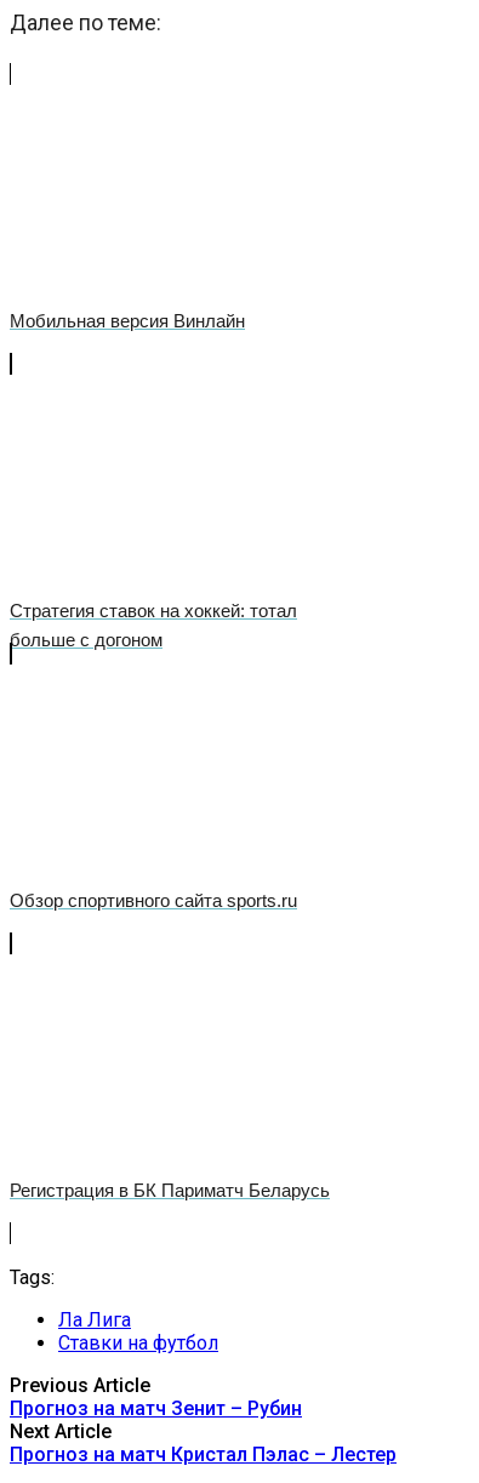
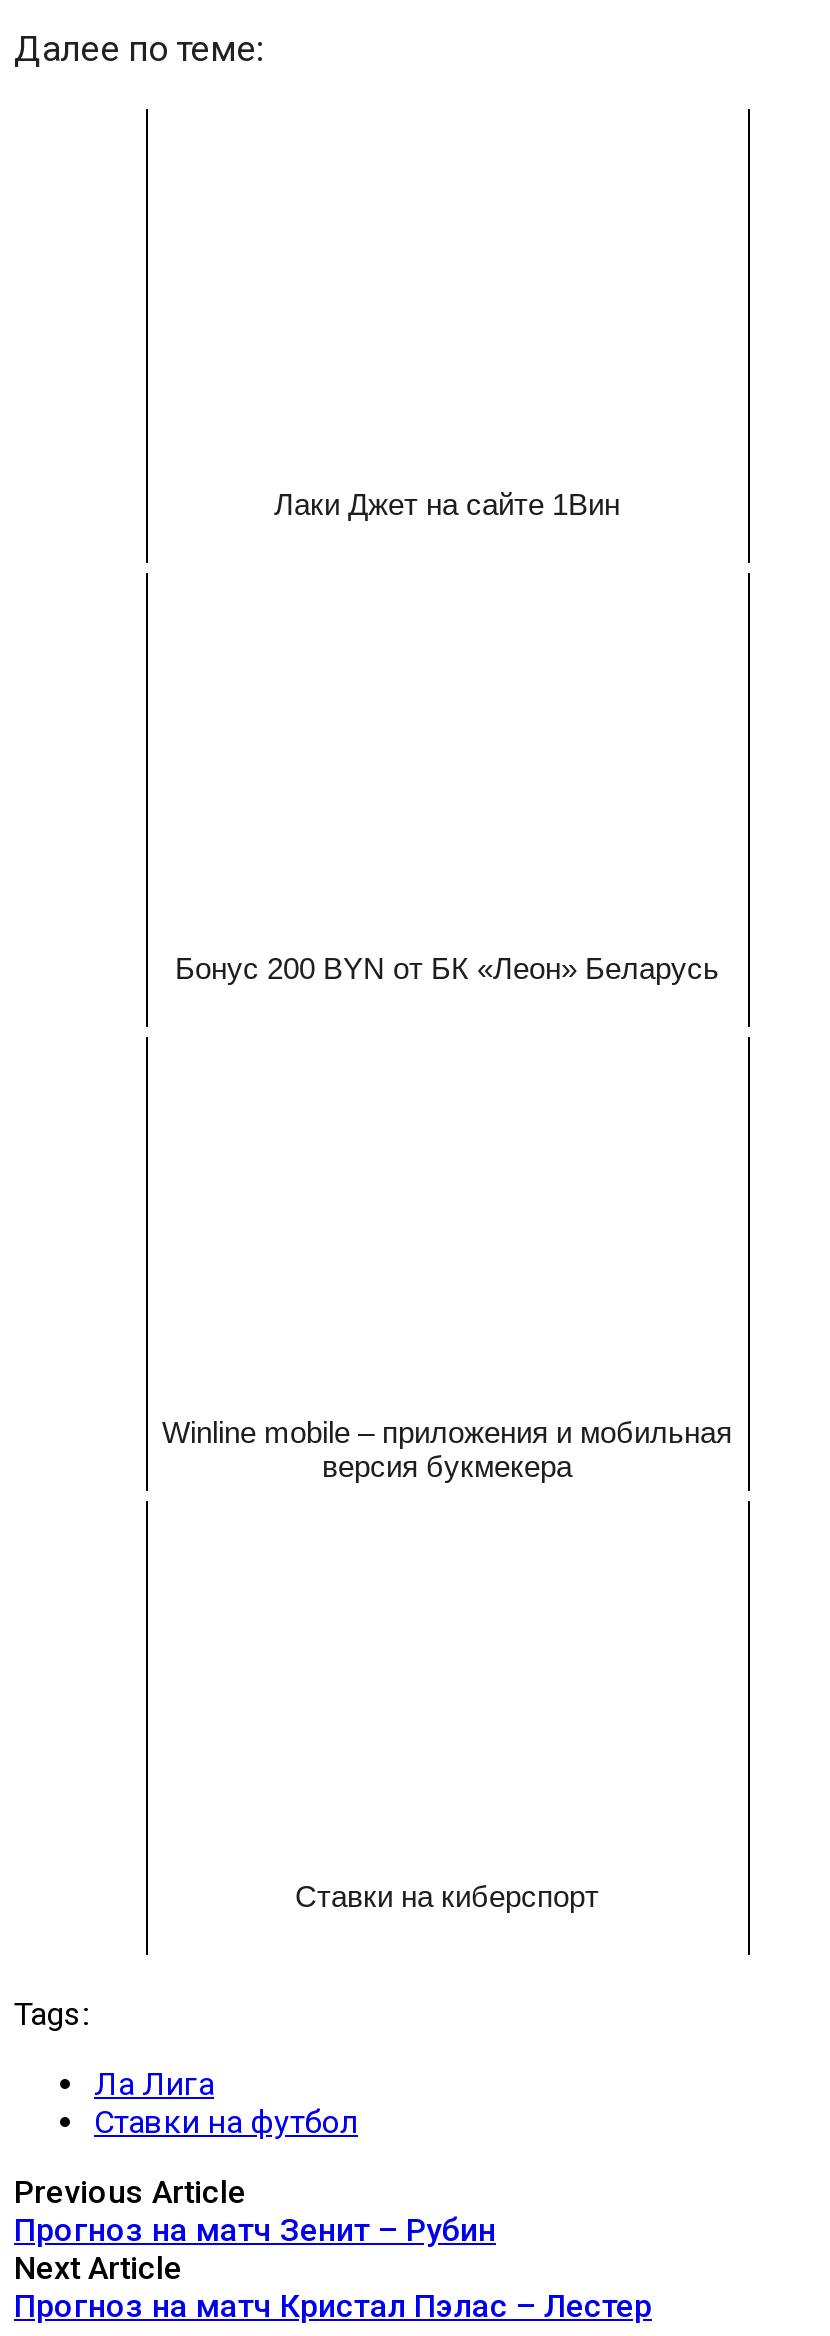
[10,310,245,331] Мобильная версия Винлайн -> [274,487,620,521] Лаки Джет на сайте 1Вин
[10,600,297,650] Стратегия ставок на хоккей: тотал | больше с догоном -> [175,951,719,985] Бонус 200 BYN от БК «Леон» Беларусь
[10,890,297,910] Обзор спортивного сайта sports.ru -> [162,1415,732,1483] Winline mobile – приложения и мобильная | версия букмекера
[10,1180,330,1200] Регистрация в БК Париматч Беларусь -> [295,1879,599,1913] Ставки на киберспорт

